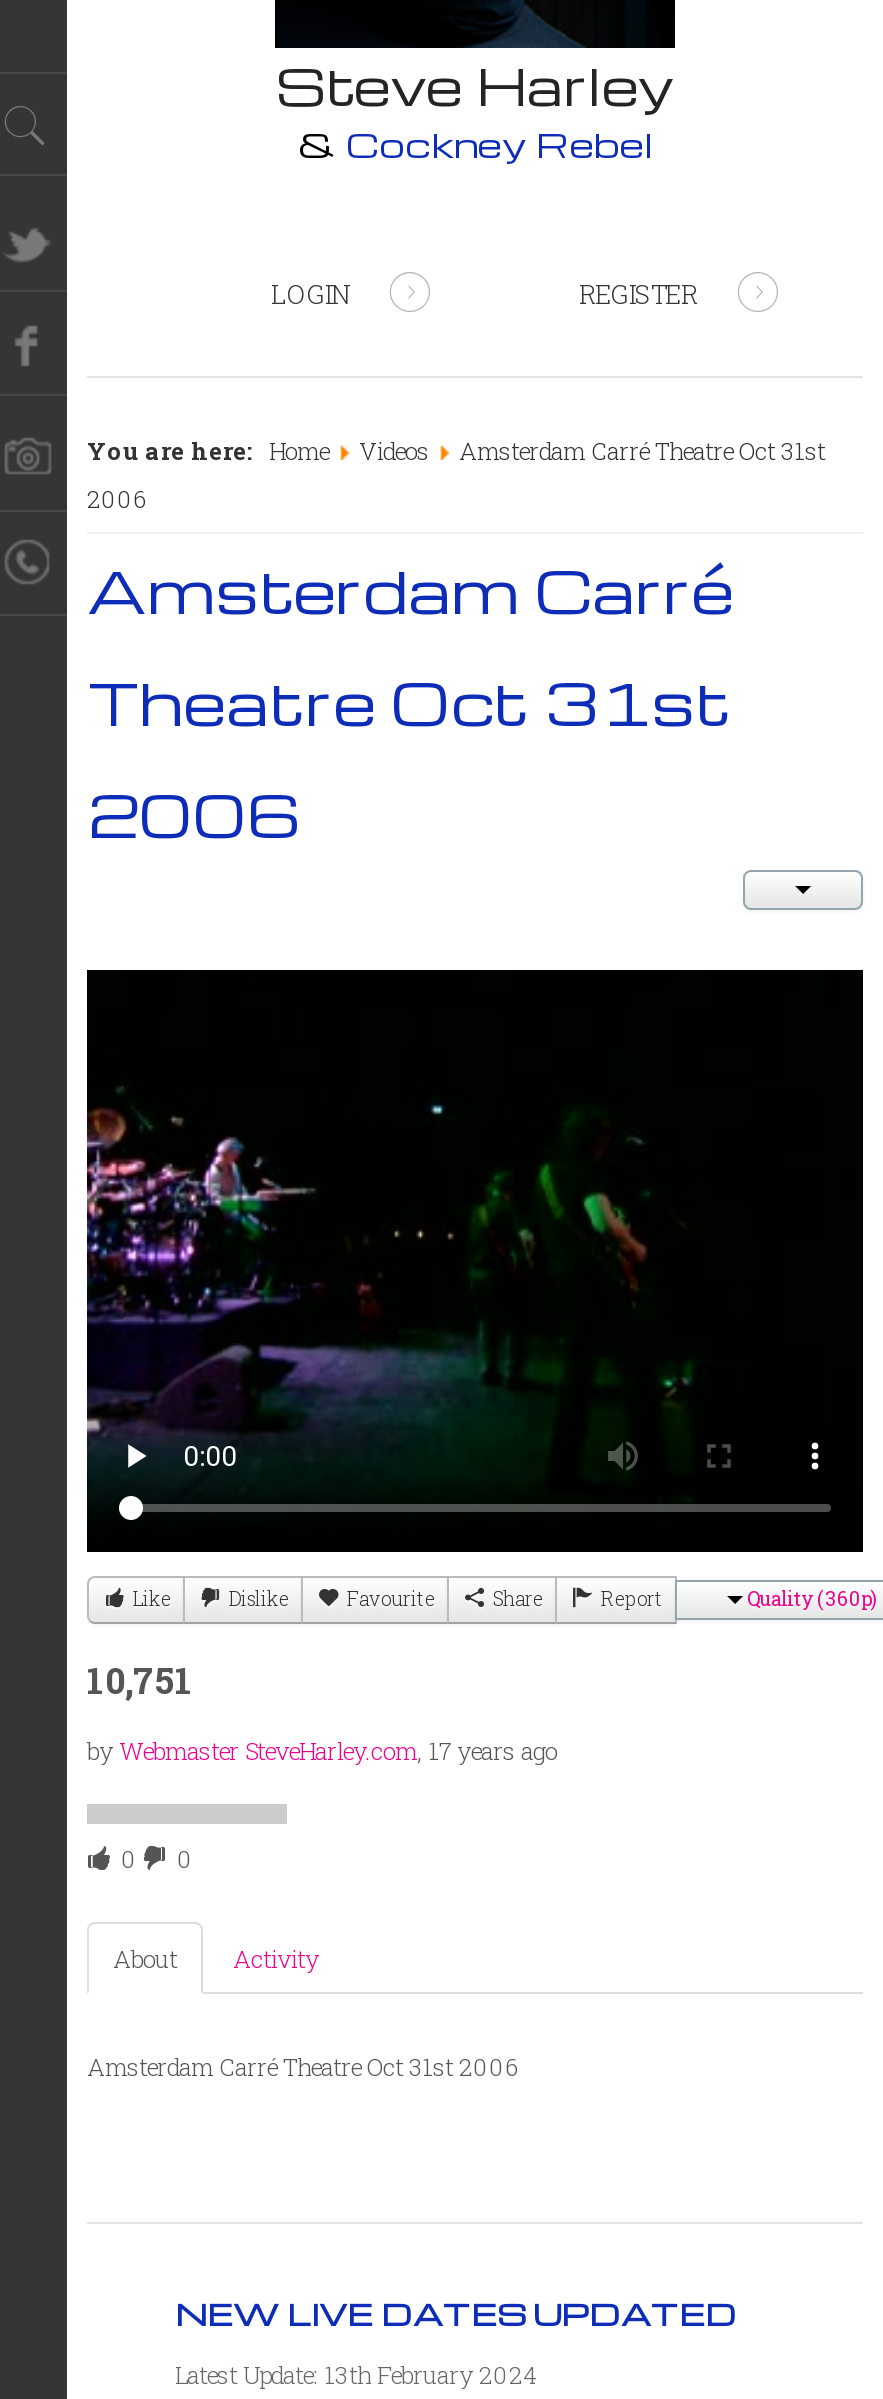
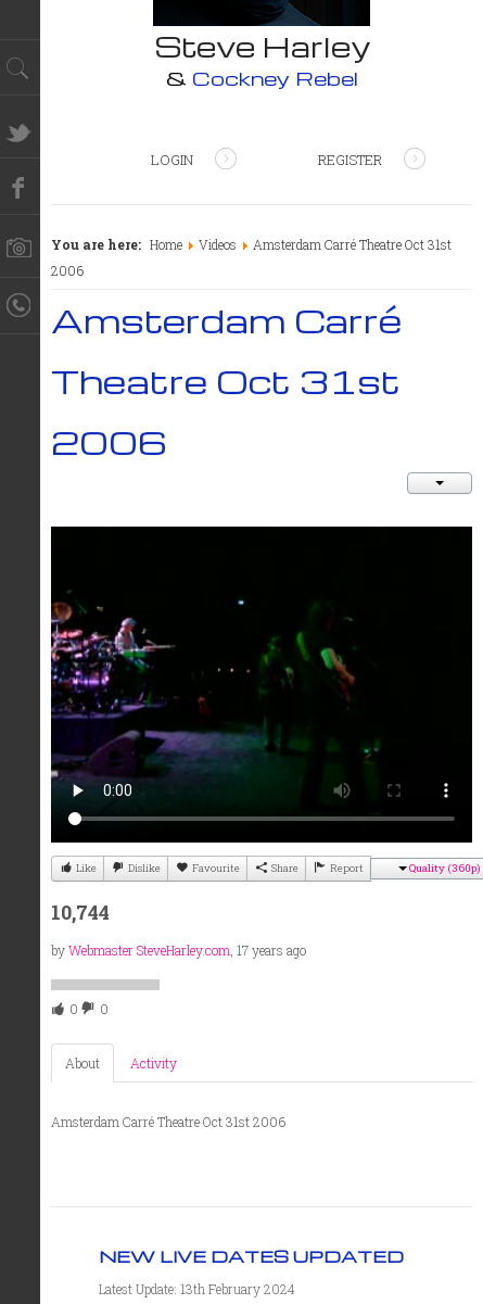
[87,1656,193,1704] 10,751 -> [51,899,110,925] 10,744

